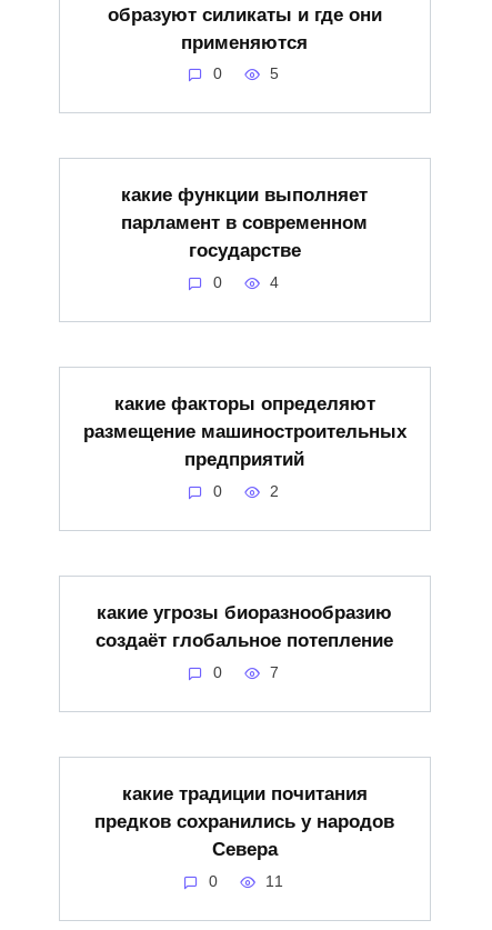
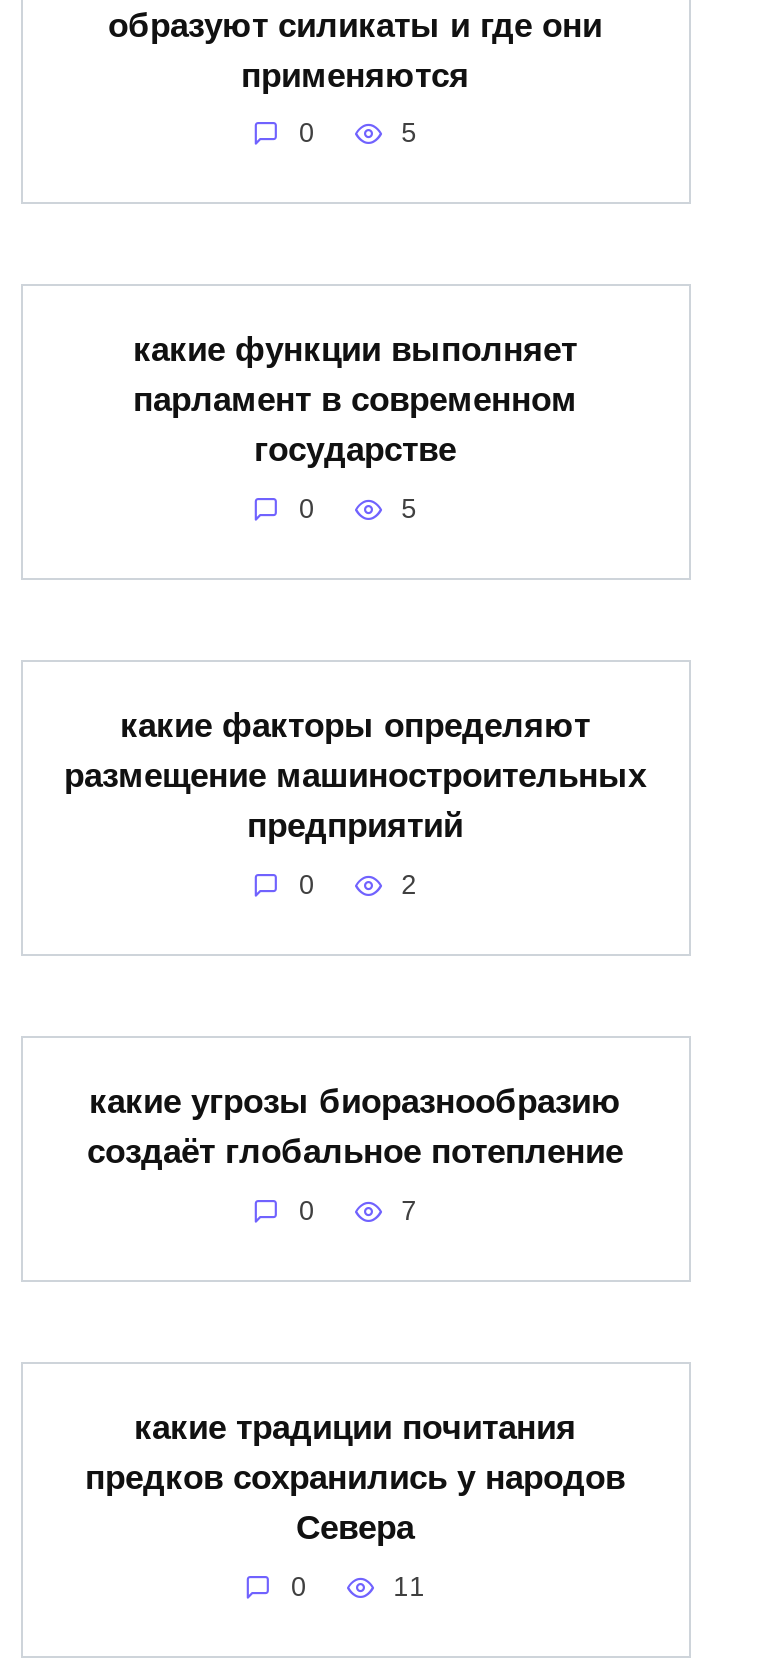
[270,274,279,291] 4 -> [401,494,417,524] 5

